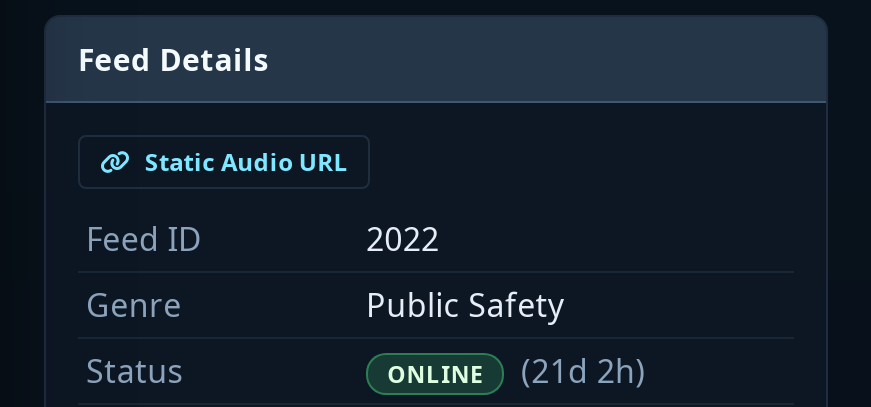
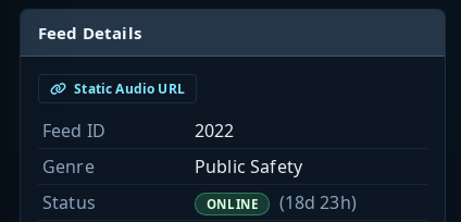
[387,349,646,393] ONLINE (21d 2h) -> [206,191,357,214] ONLINE (18d 23h)

